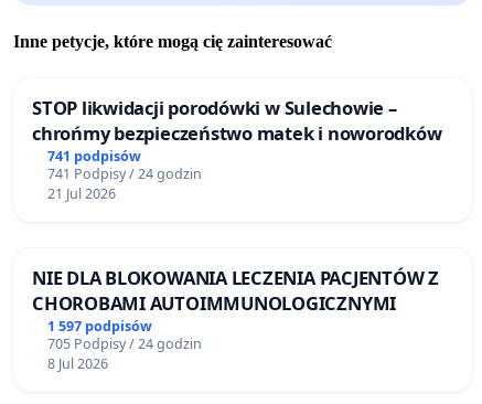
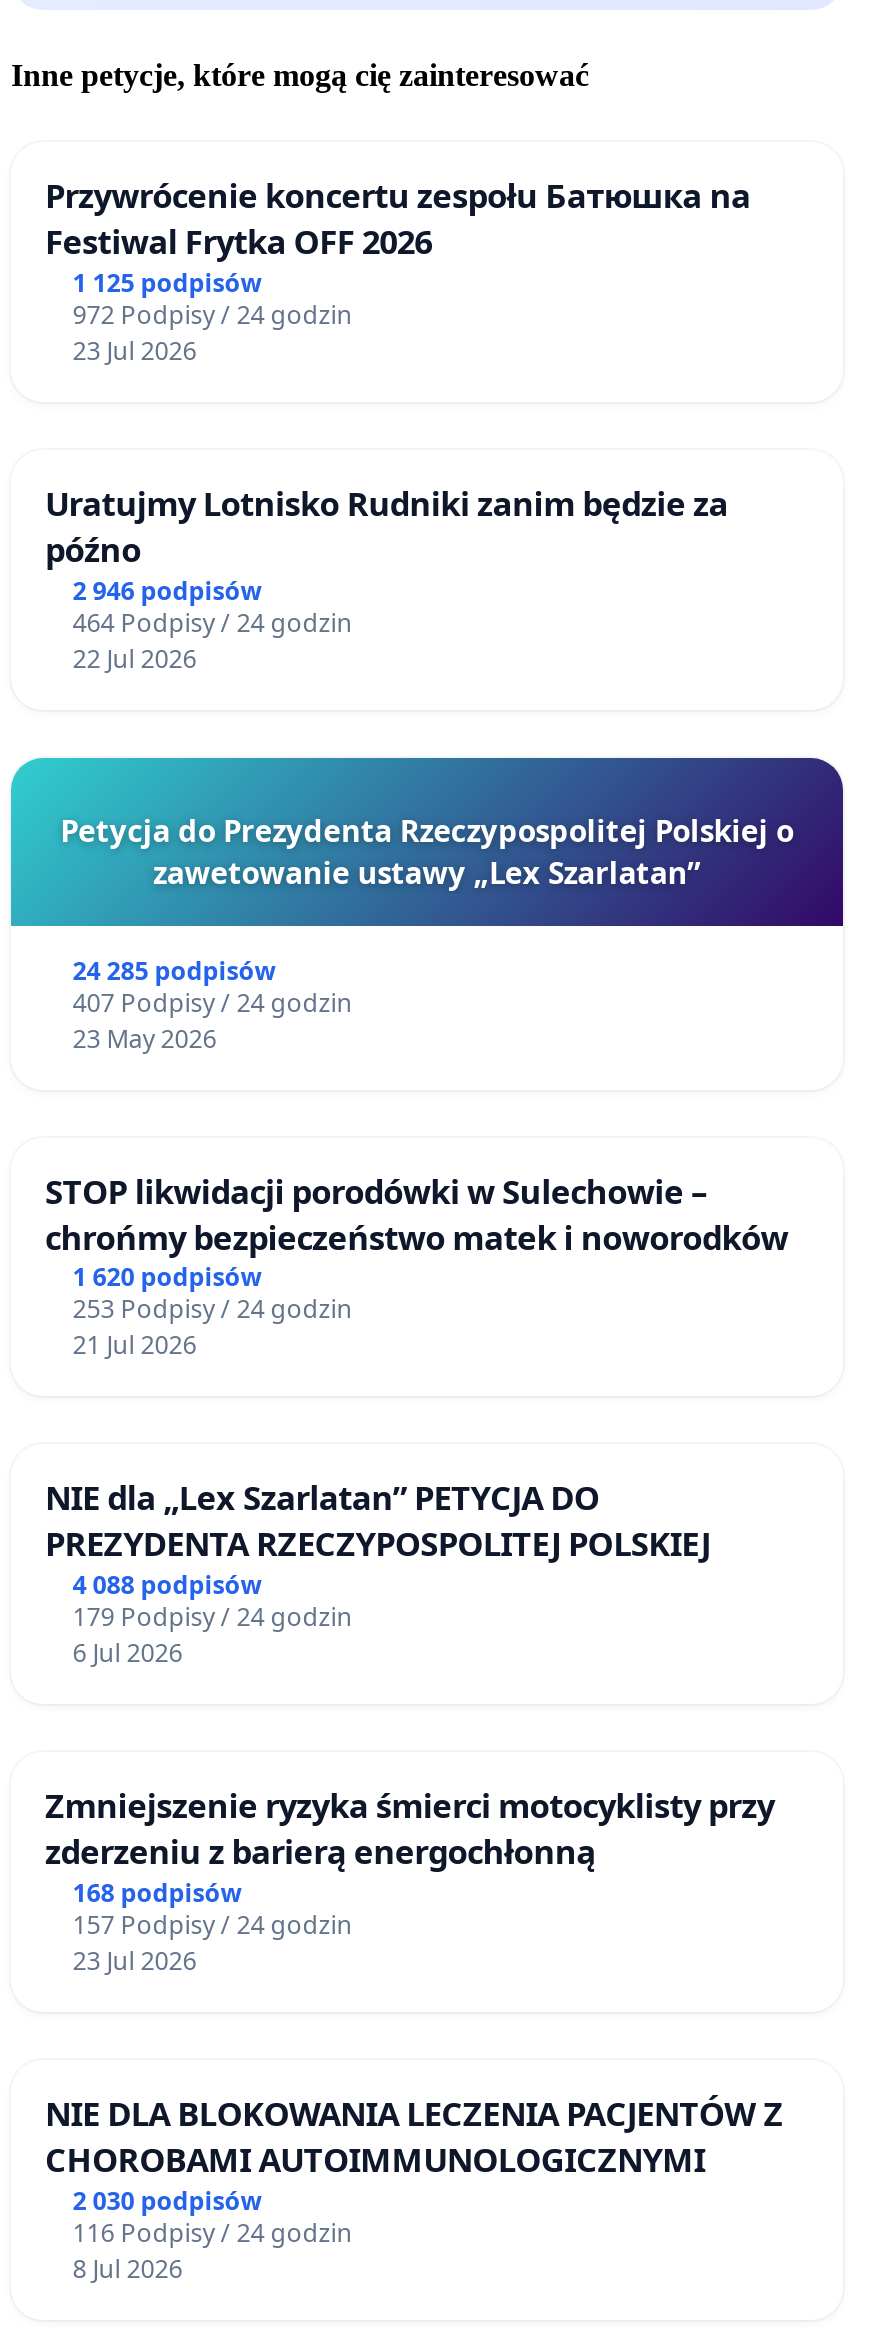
none -> [9,756,845,1055] [image] | Petycja do Prezydenta Rzeczypospolitej Polskiej o | zawetowanie ustawy „Lex Szarlatan” | 24 285 podpisów | 407 Podpisy / 24 godzin | 23 May 2026
none -> [45,172,751,675] Przywrócenie koncertu zespołu Батюшка na | Festiwal Frytka OFF 2026 | 1 125 podpisów | 972 Podpisy / 24 godzin | 23 Jul 2026 | Uratujmy Lotnisko Rudniki zanim będzie za | późno | 2 946 podpisów | 464 Podpisy / 24 godzin | 22 Jul 2026
[47,146,141,165] 741 podpisów -> [73,1261,263,1295] 1 620 podpisów
[47,164,202,183] 741 Podpisy / 24 godzin -> [73,1293,353,1327] 253 Podpisy / 24 godzin
none -> [45,1475,774,1978] NIE dla „Lex Szarlatan” PETYCJA DO | PREZYDENTA RZECZYPOSPOLITEJ POLSKIEJ | 4 088 podpisów | 179 Podpisy / 24 godzin | 6 Jul 2026 | Zmniejszenie ryzyka śmierci motocyklisty przy | zderzeniu z barierą energochłonną | 168 podpisów | 157 Podpisy / 24 godzin | 23 Jul 2026
[47,316,152,335] 1 597 podpisów -> [73,2184,263,2218] 2 030 podpisów
[47,334,202,353] 705 Podpisy / 24 godzin -> [73,2216,353,2250] 116 Podpisy / 24 godzin

